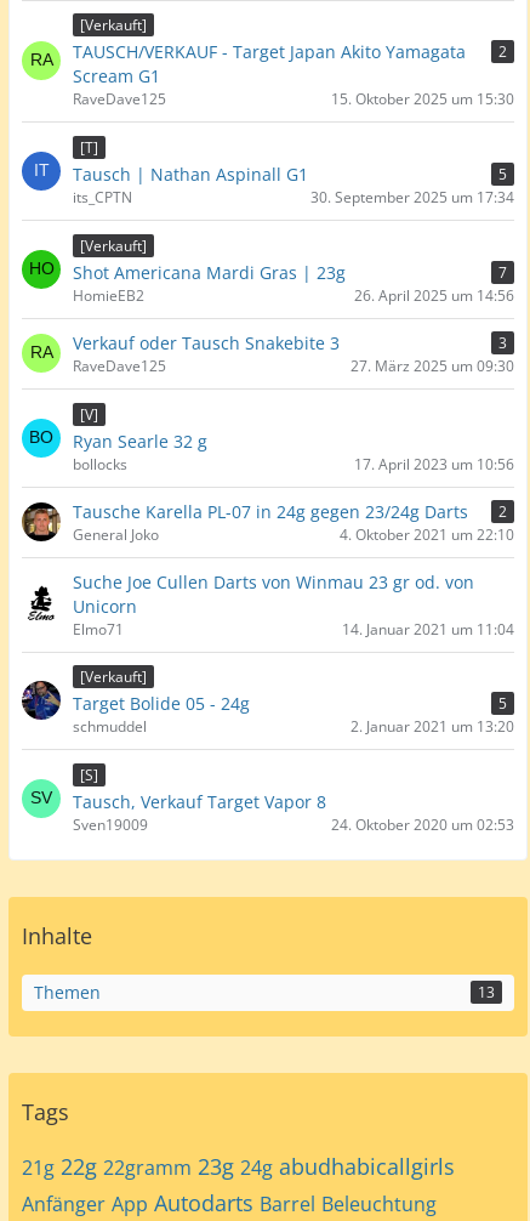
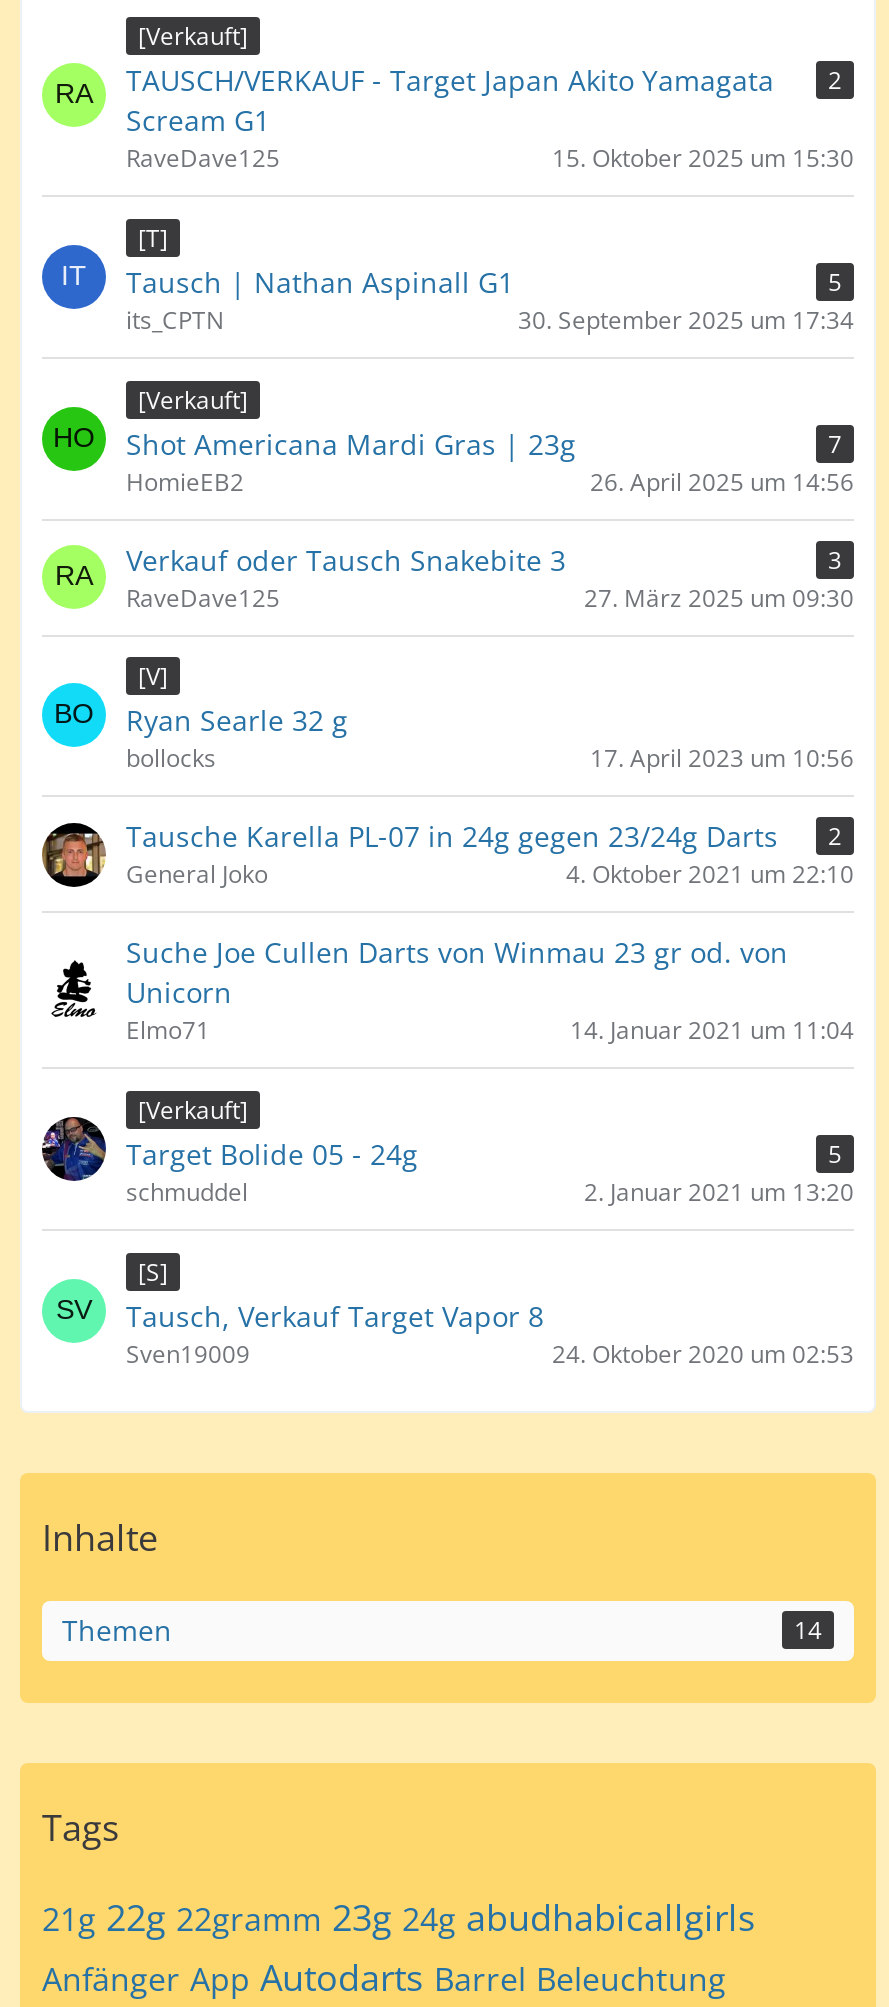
[478,982,495,1003] 13 -> [794,1613,822,1647] 14

